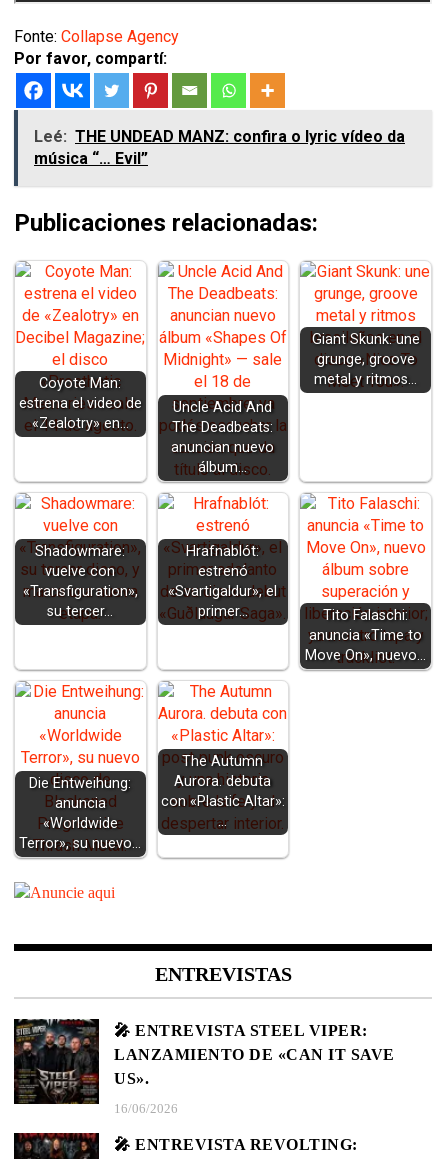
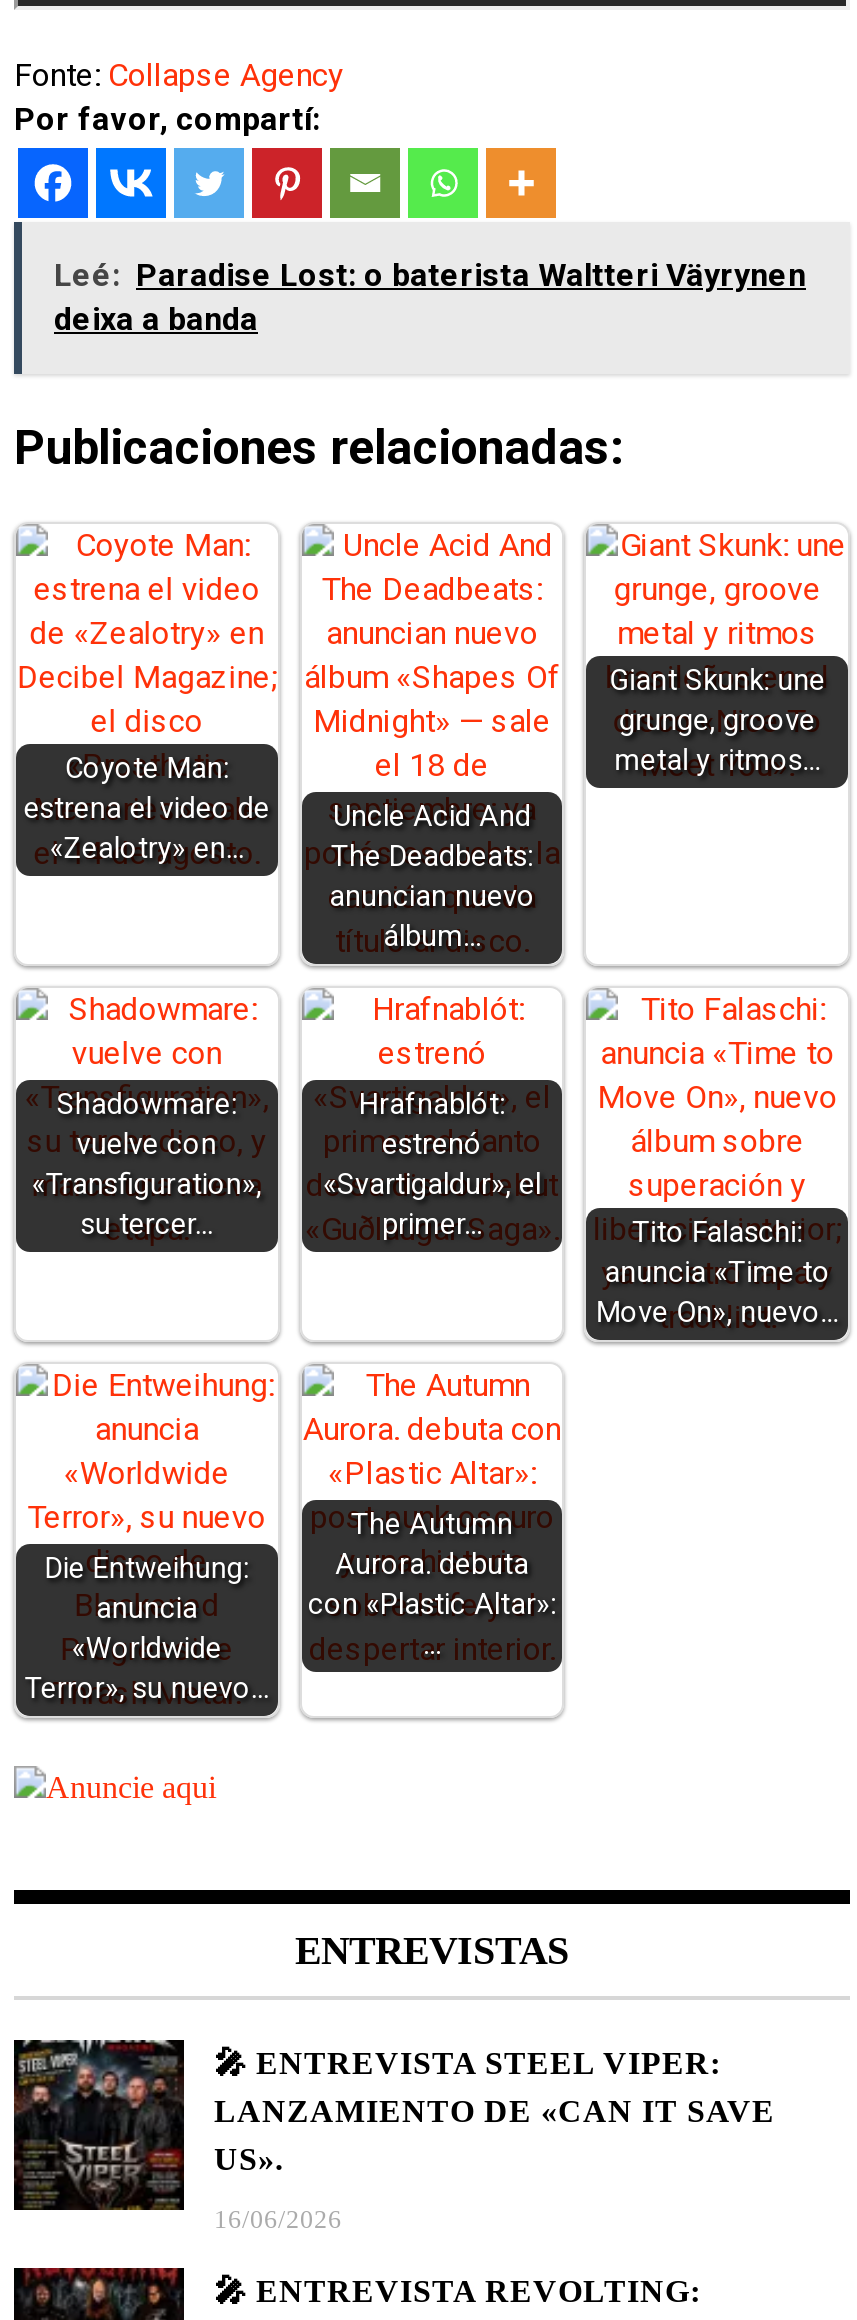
[34,127,405,168] Leé: THE UNDEAD MANZ: confira o lyric vídeo da | música “… Evil” -> [54,256,806,338] Leé: Paradise Lost: o baterista Waltteri Väyrynen | deixa a banda

